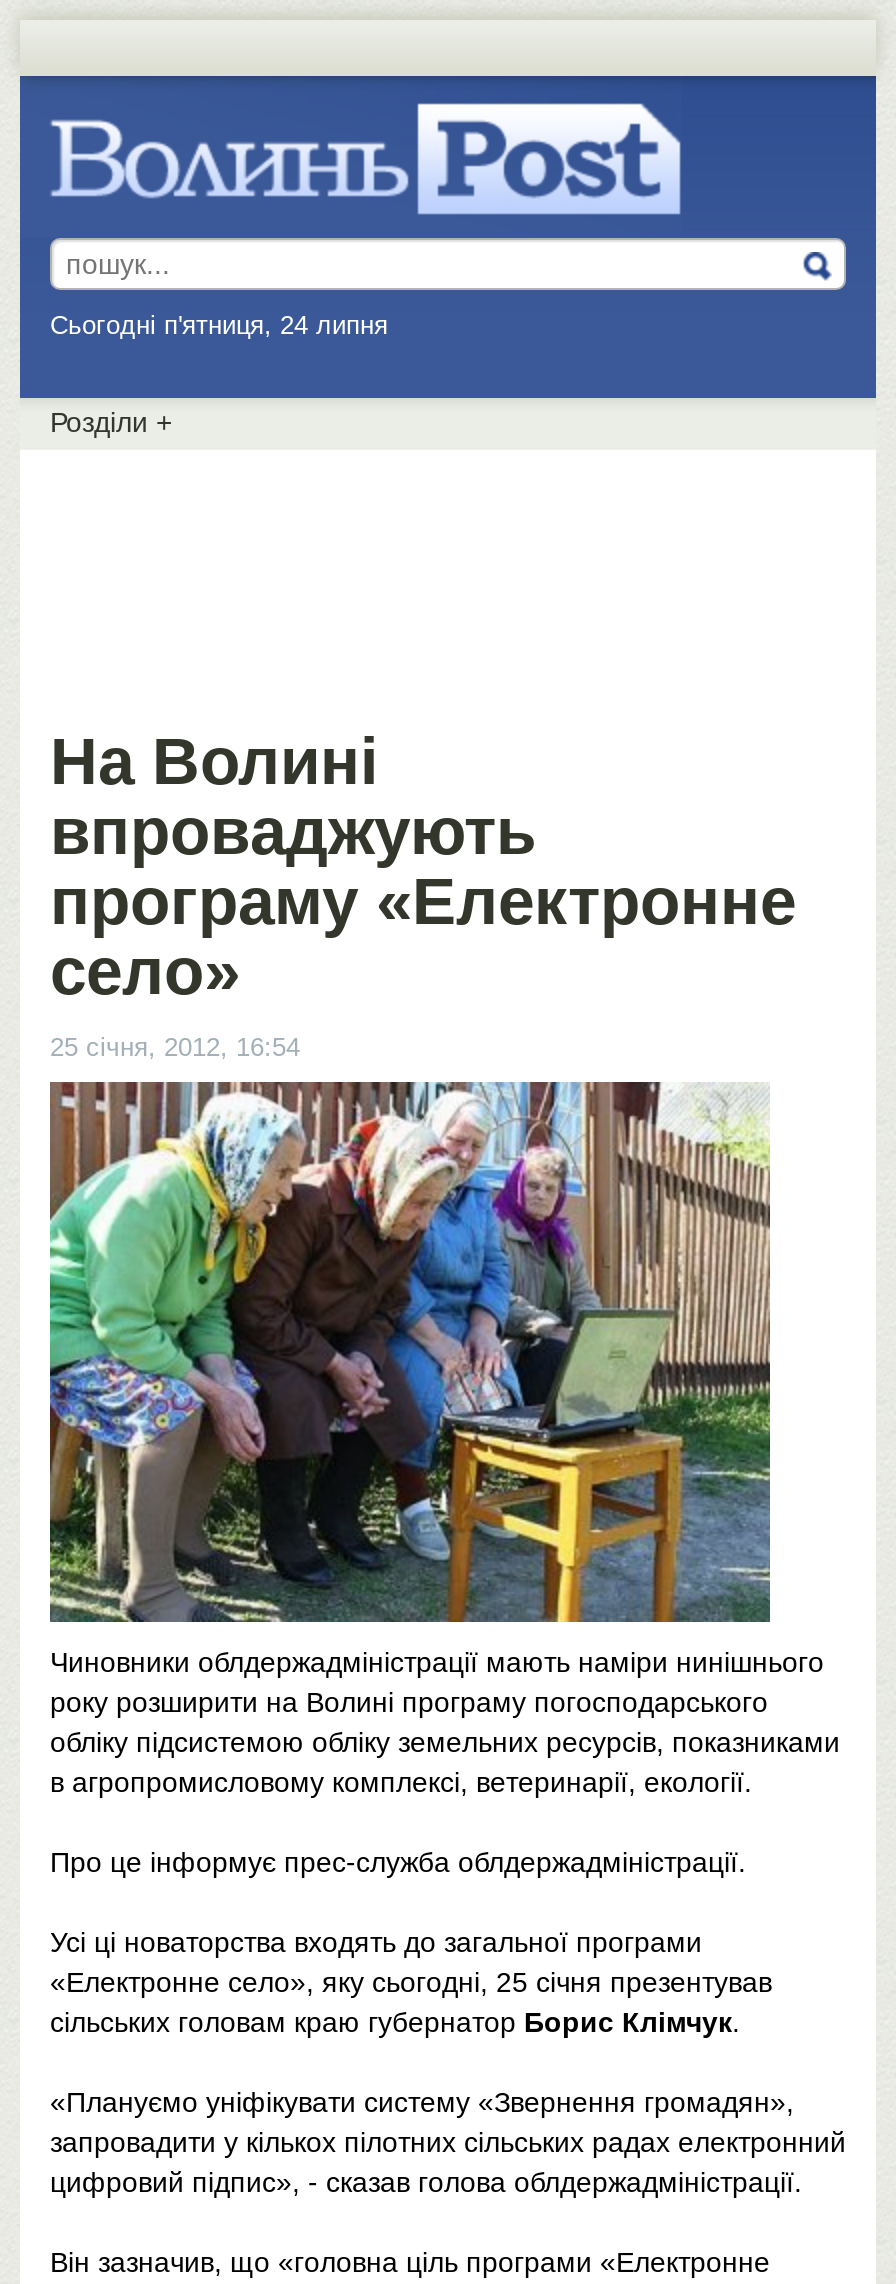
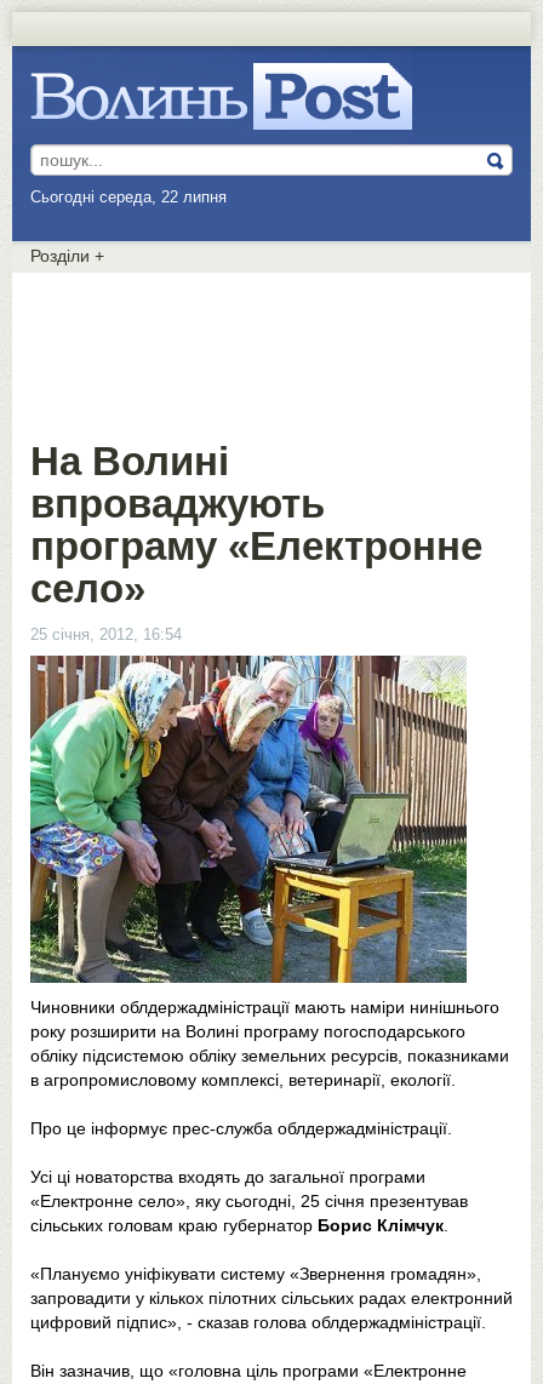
[50,310,396,340] Сьогодні п'ятниця, 24 липня -> [30,188,232,206] Сьогодні середа, 22 липня

